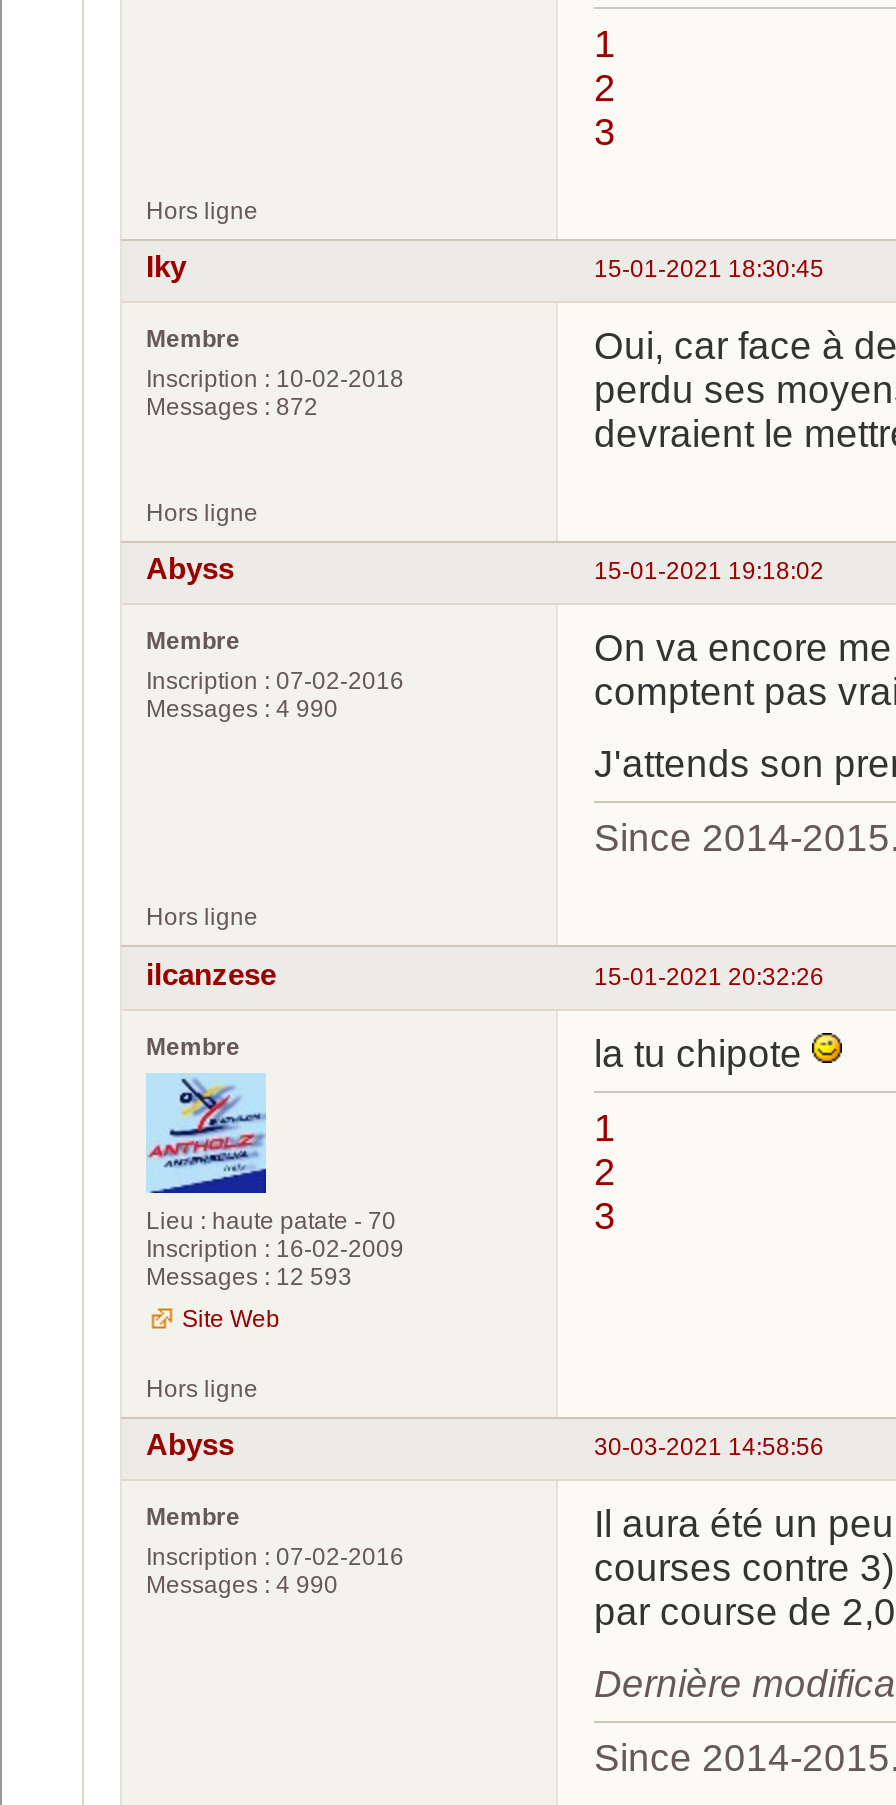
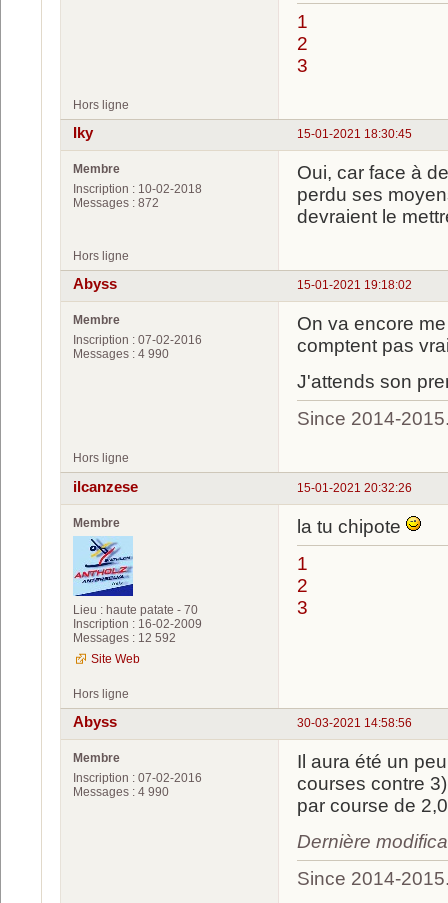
[146,1263,352,1291] Messages : 12 593 -> [73,631,176,645] Messages : 12 592

